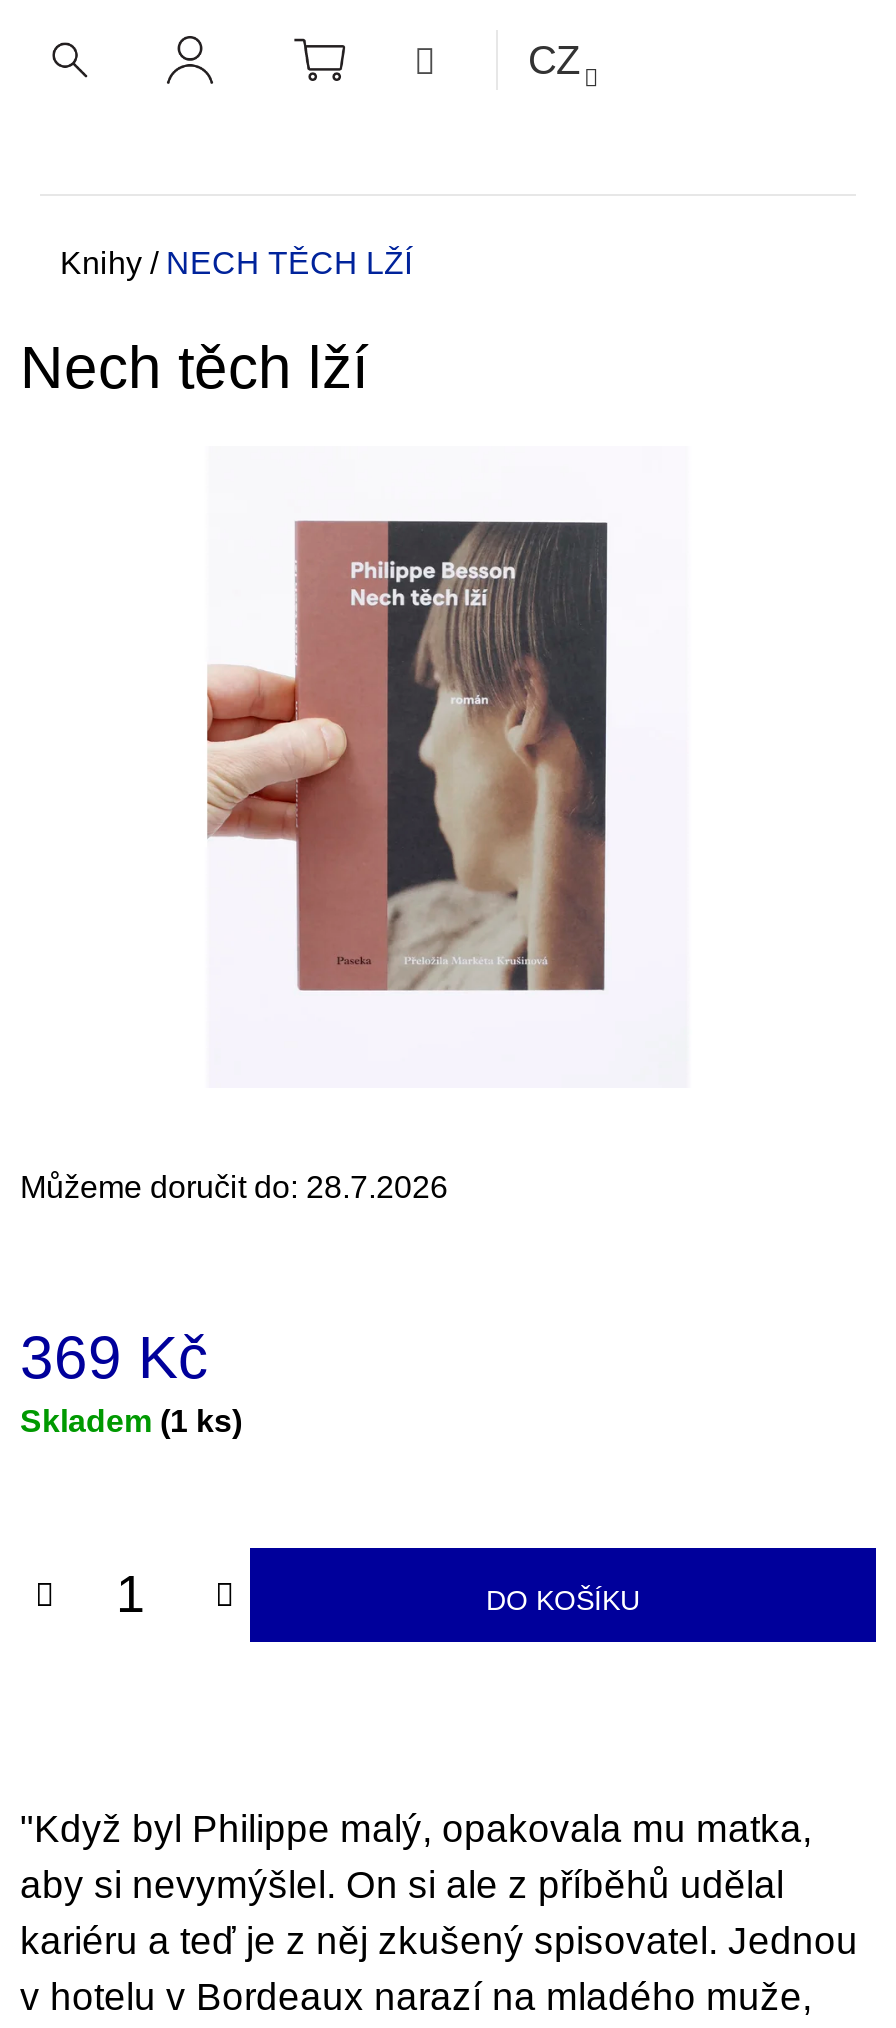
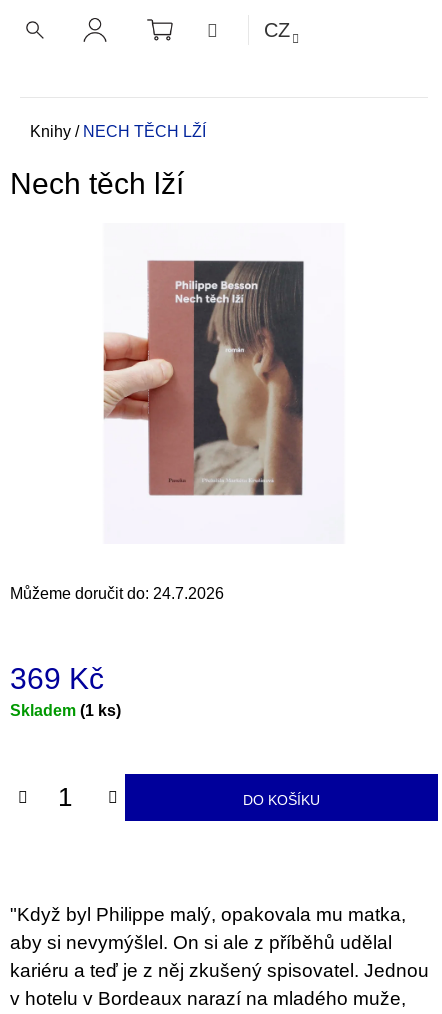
[20,1170,448,1204] Můžeme doručit do: 28.7.2026 -> [10,585,224,602] Můžeme doručit do: 24.7.2026

